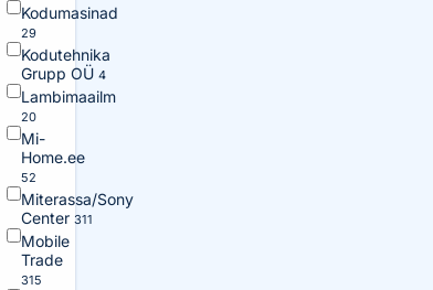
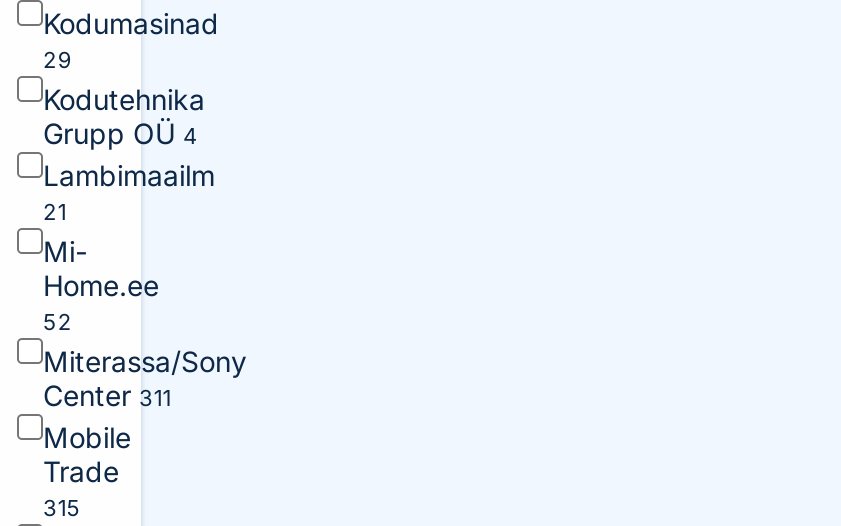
[21,109,37,125] 20 -> [43,198,67,226] 21

